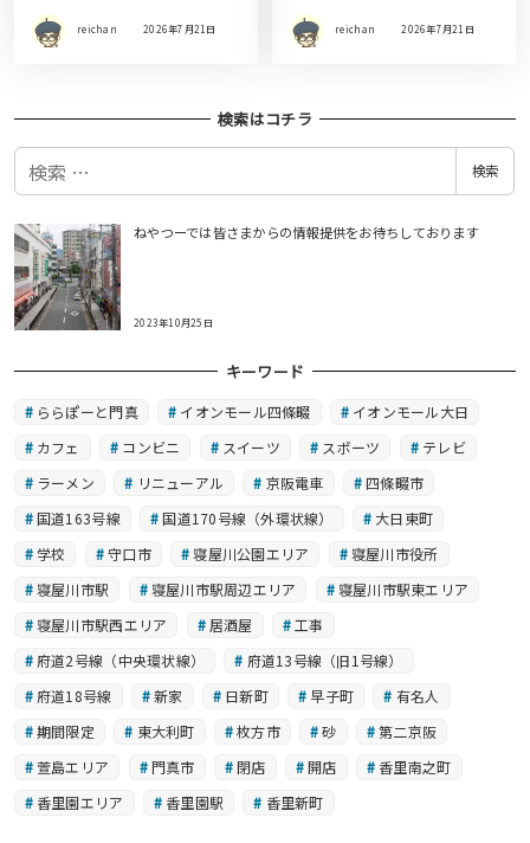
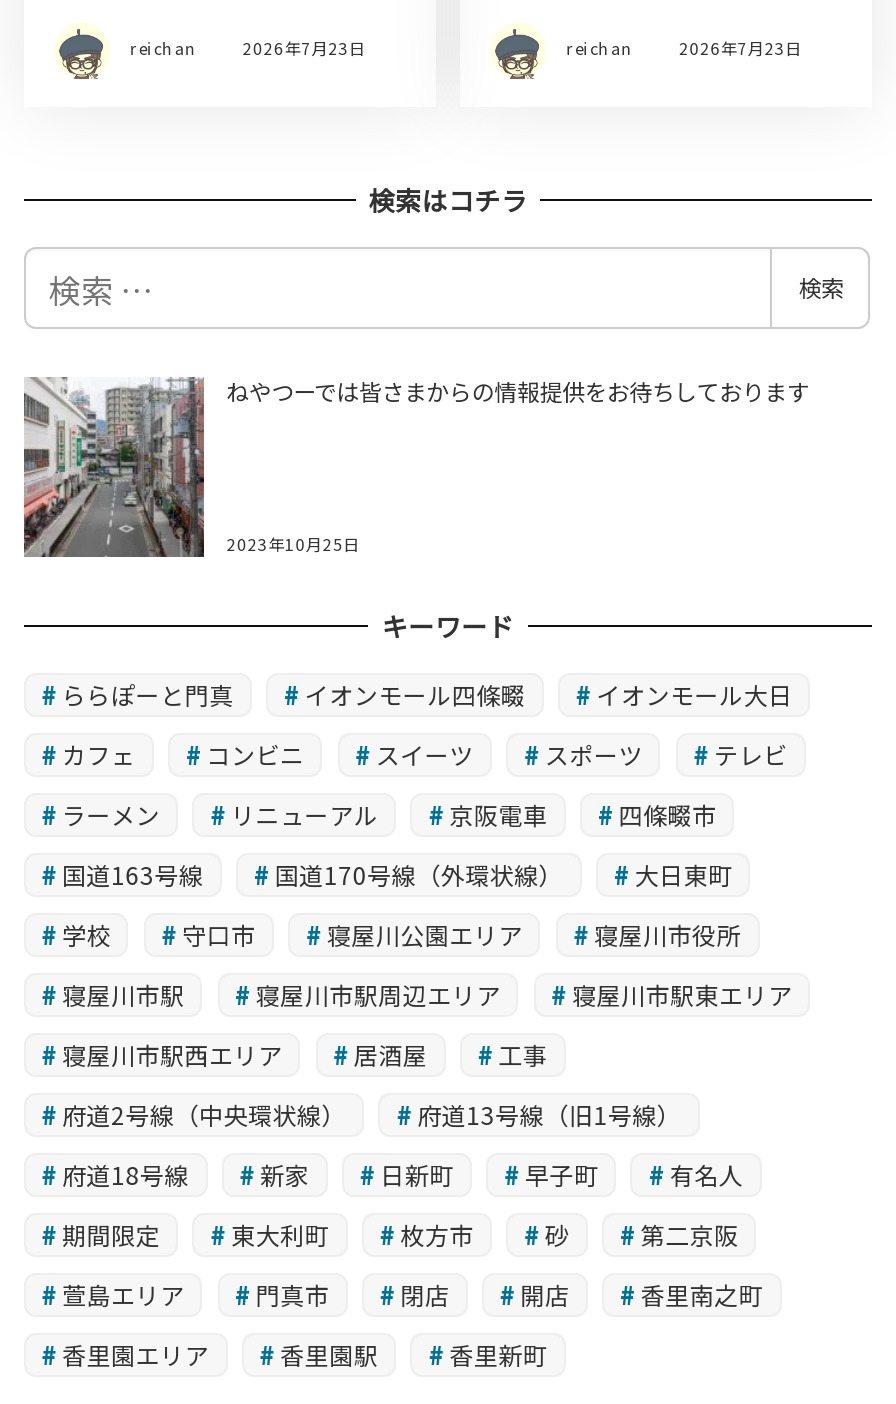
[143,23,216,36] 2026年7月21日 -> [242,37,366,59] 2026年7月23日
[401,23,474,36] 2026年7月21日 -> [679,37,802,59] 2026年7月23日

